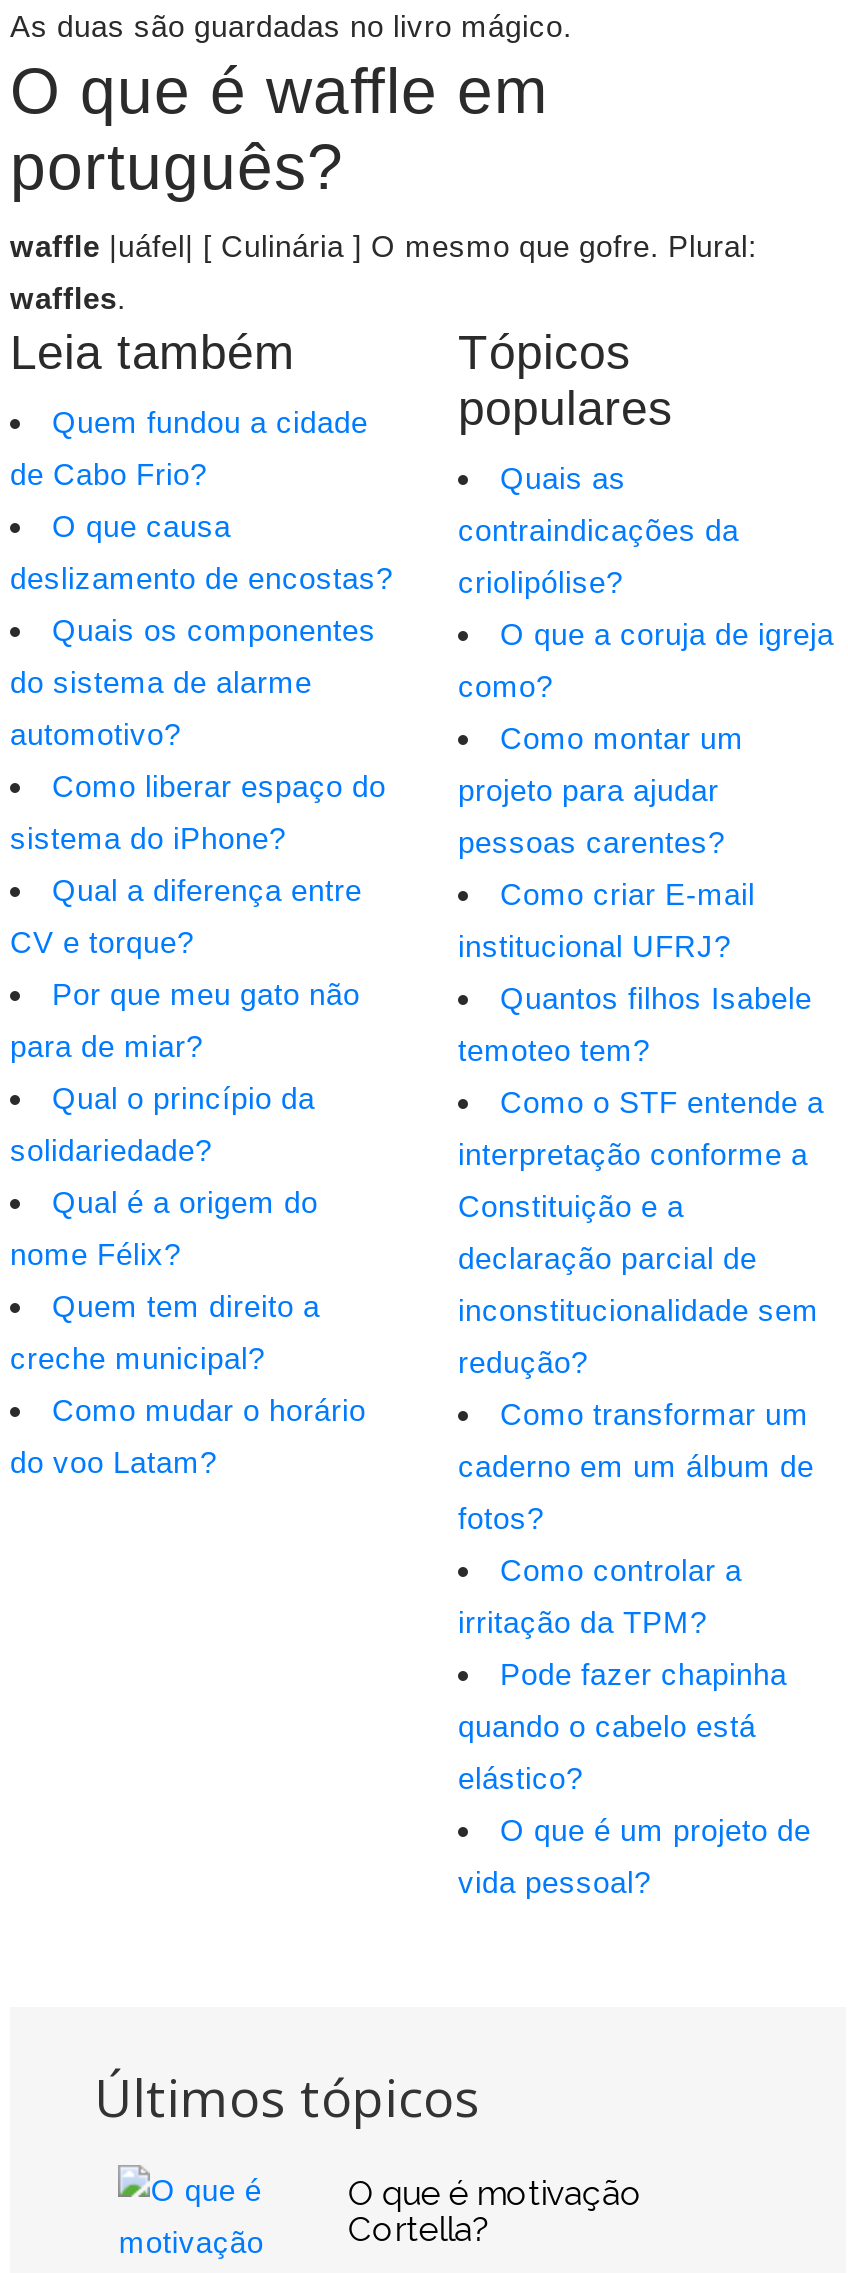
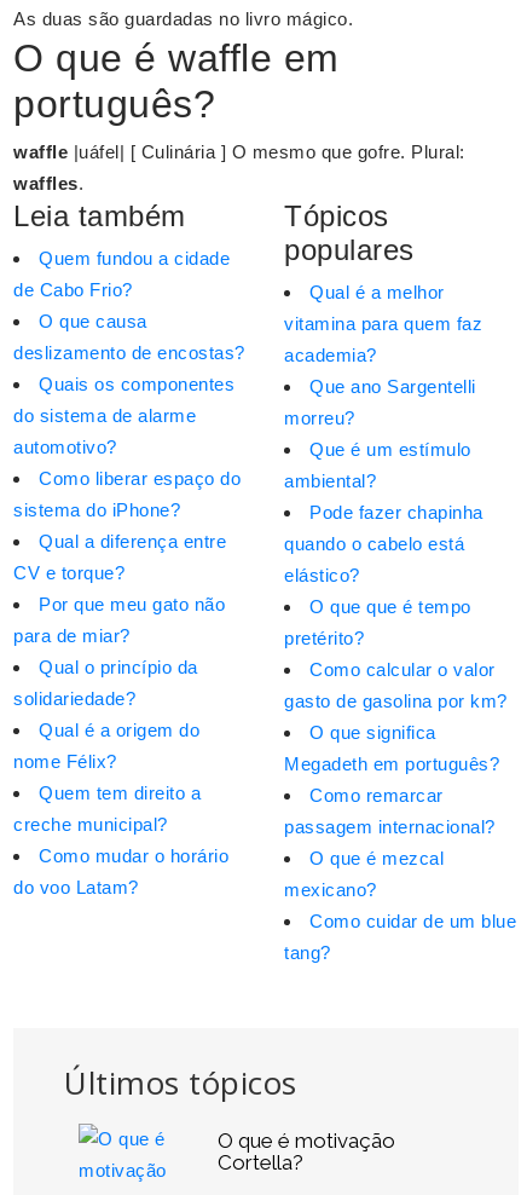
[458,461,834,1639] Quais as | contraindicações da | criolipólise? | O que a coruja de igreja | como? | Como montar um | projeto para ajudar | pessoas carentes? | Como criar E-mail | institucional UFRJ? | Quantos filhos Isabele | temoteo tem? | Como o STF entende a | interpretação conforme a | Constituição e a | declaração parcial de | inconstitucionalidade sem | redução? | Como transformar um | caderno em um álbum de | fotos? | Como controlar a | irritação da TPM? -> [284,282,482,491] Qual é a melhor | vitamina para quem faz | academia? | Que ano Sargentelli | morreu? | Que é um estímulo | ambiental?
moved [458,1657,787,1795] -> [284,502,483,586]: Pode fazer chapinha | quando o cabelo está | elástico?
[458,1813,811,1899] O que é um projeto de | vida pessoal? -> [284,597,516,963] O que que é tempo | pretérito? | Como calcular o valor | gasto de gasolina por km? | O que significa | Megadeth em português? | Como remarcar | passagem internacional? | O que é mezcal | mexicano? | Como cuidar de um blue | tang?

